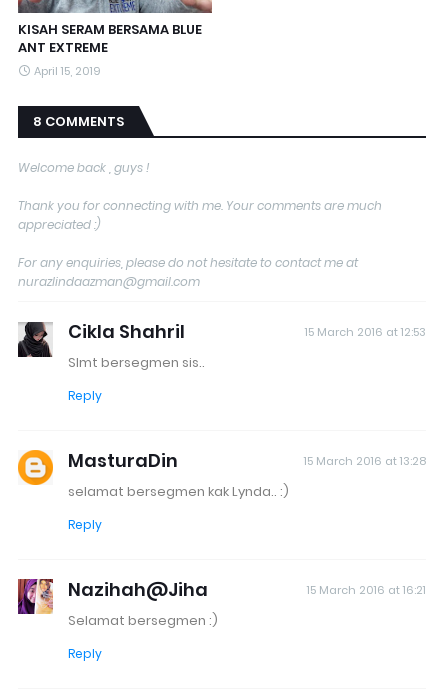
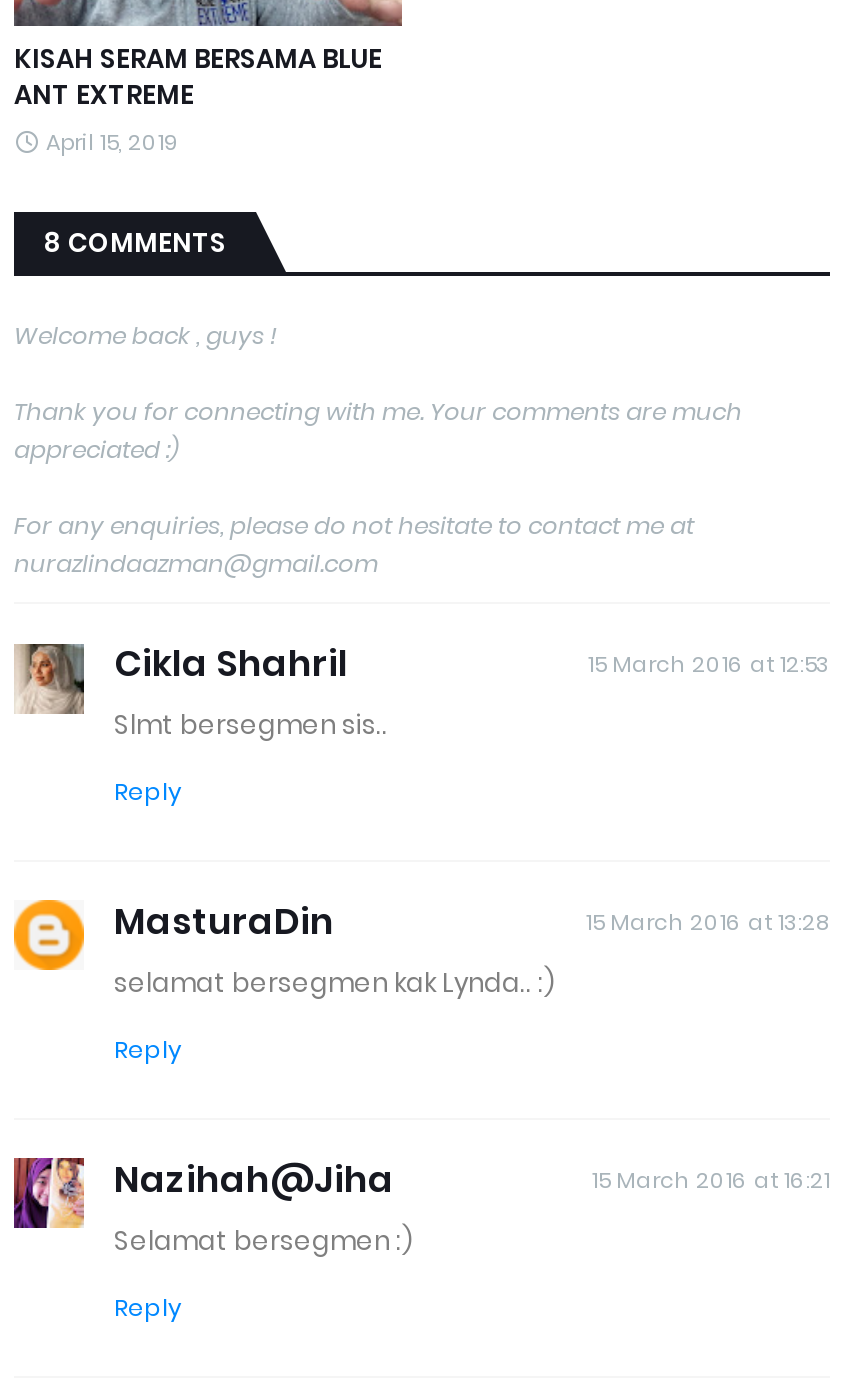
[17,322,53,358] [image] -> [14,644,86,716] [image]

